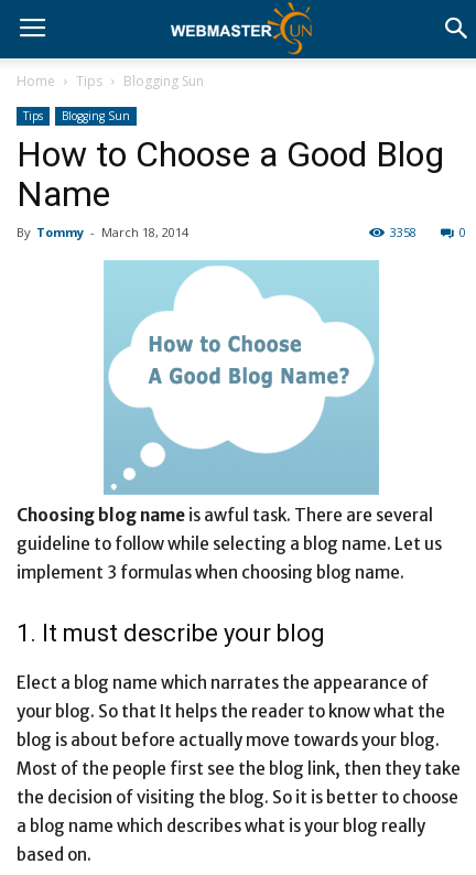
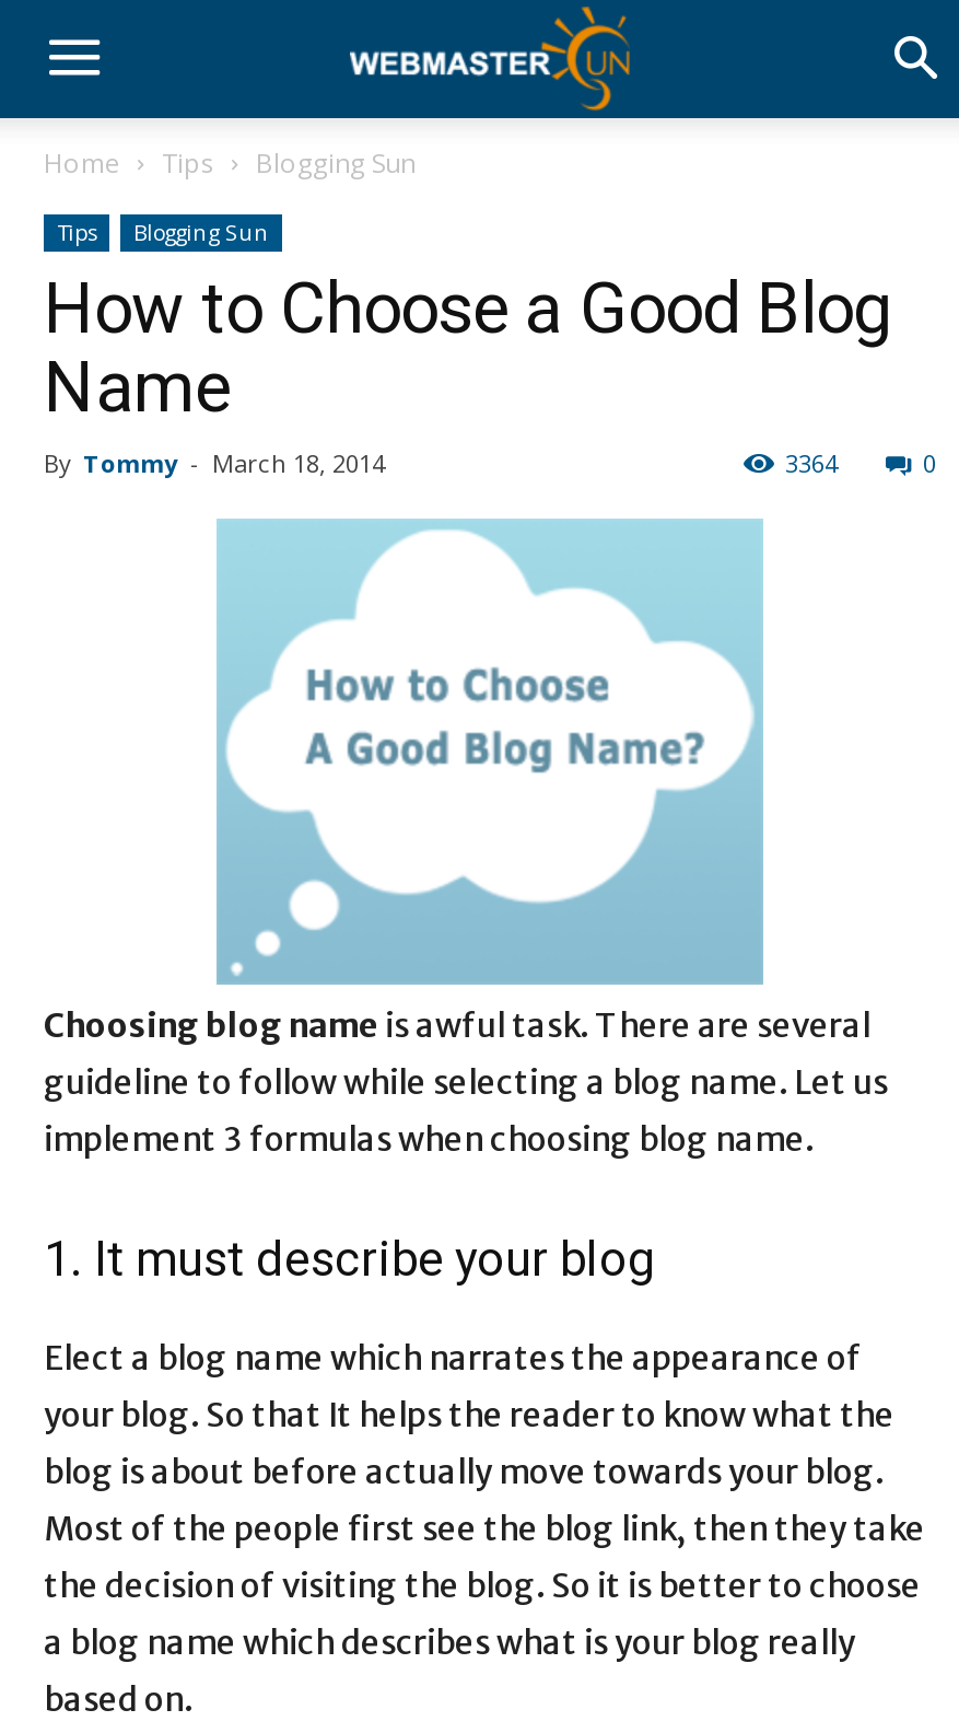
[390,224,416,240] 3358 -> [785,446,838,479] 3364

